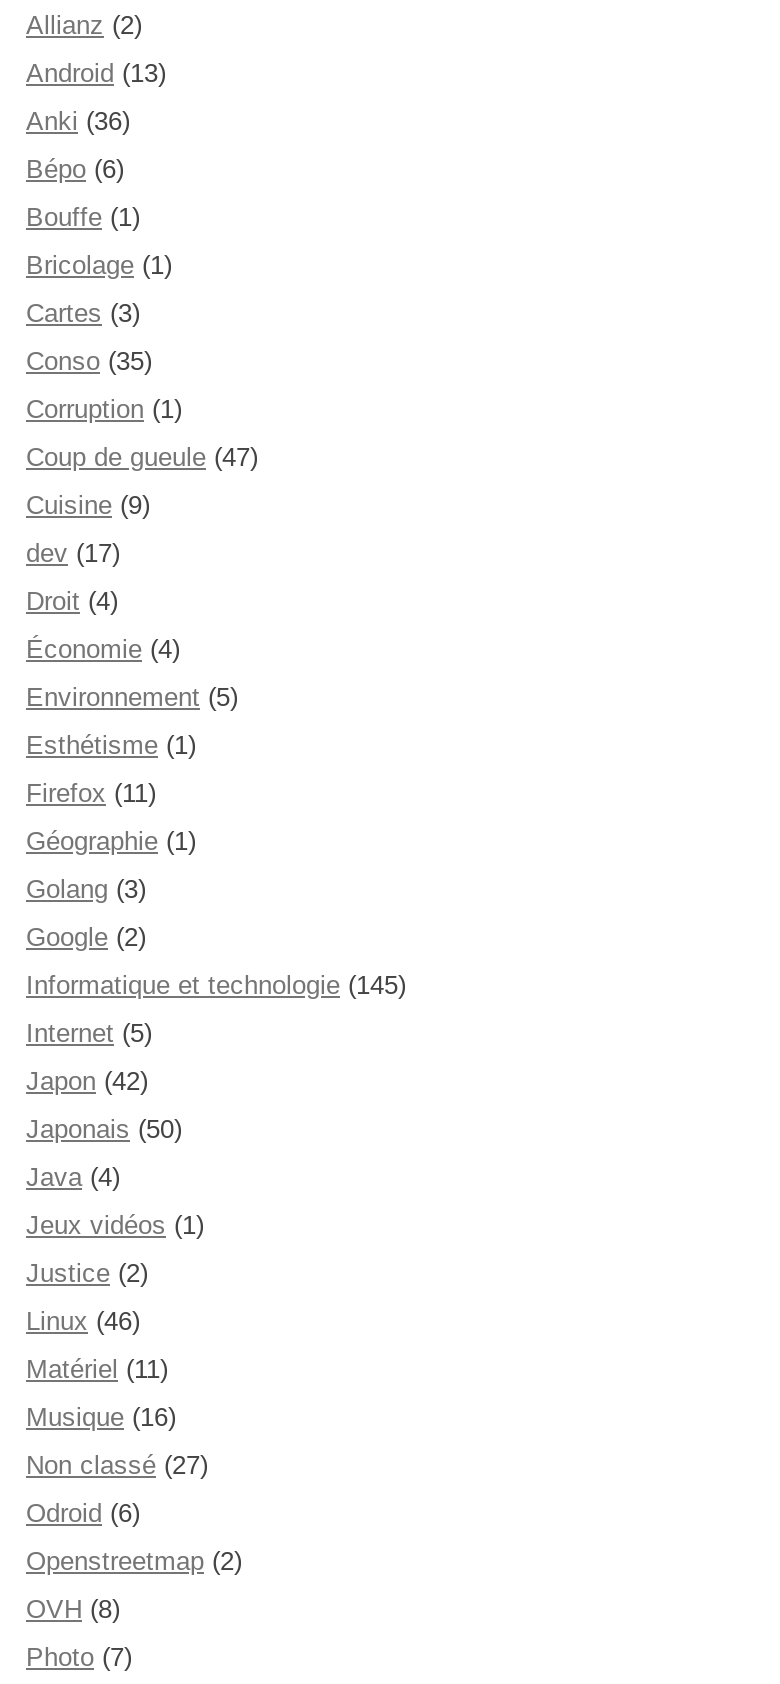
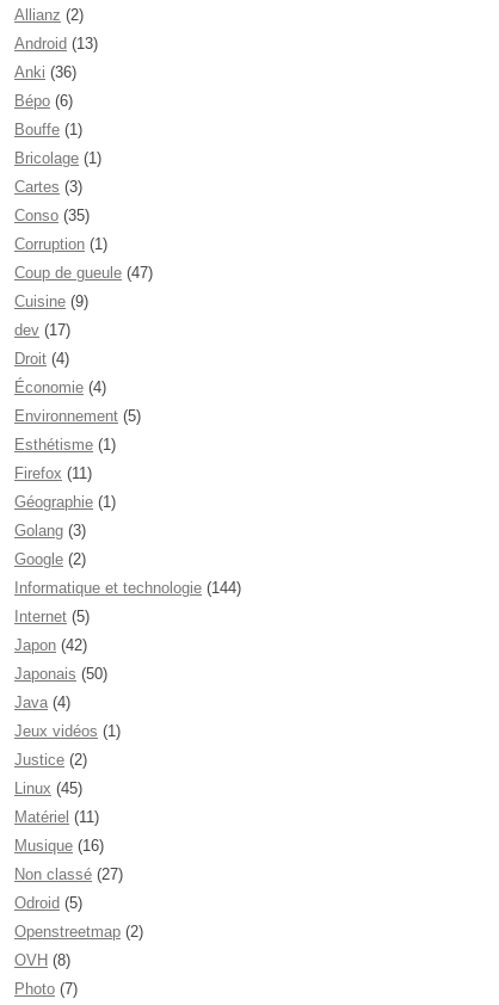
[26,970,406,1000] Informatique et technologie (145) -> [14,579,241,597] Informatique et technologie (144)
[26,1306,140,1336] Linux (46) -> [14,779,82,797] Linux (45)
[26,1498,140,1528] Odroid (6) -> [14,894,82,912] Odroid (5)

